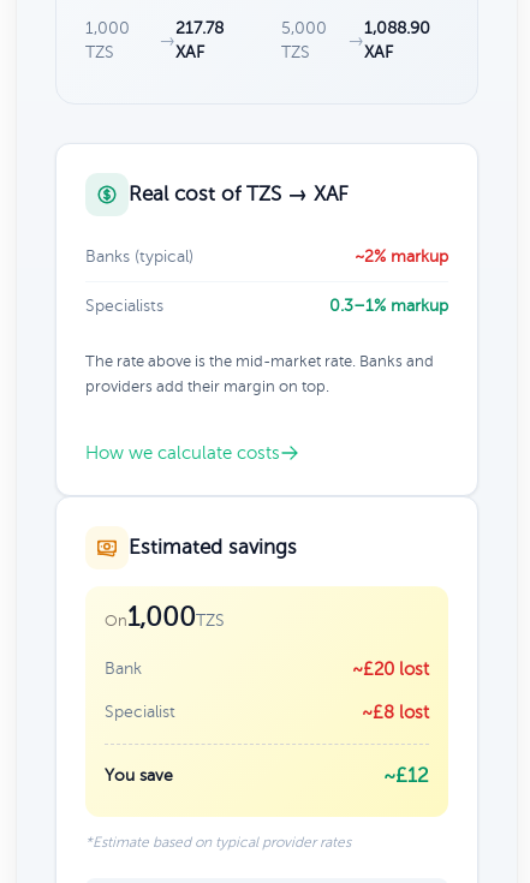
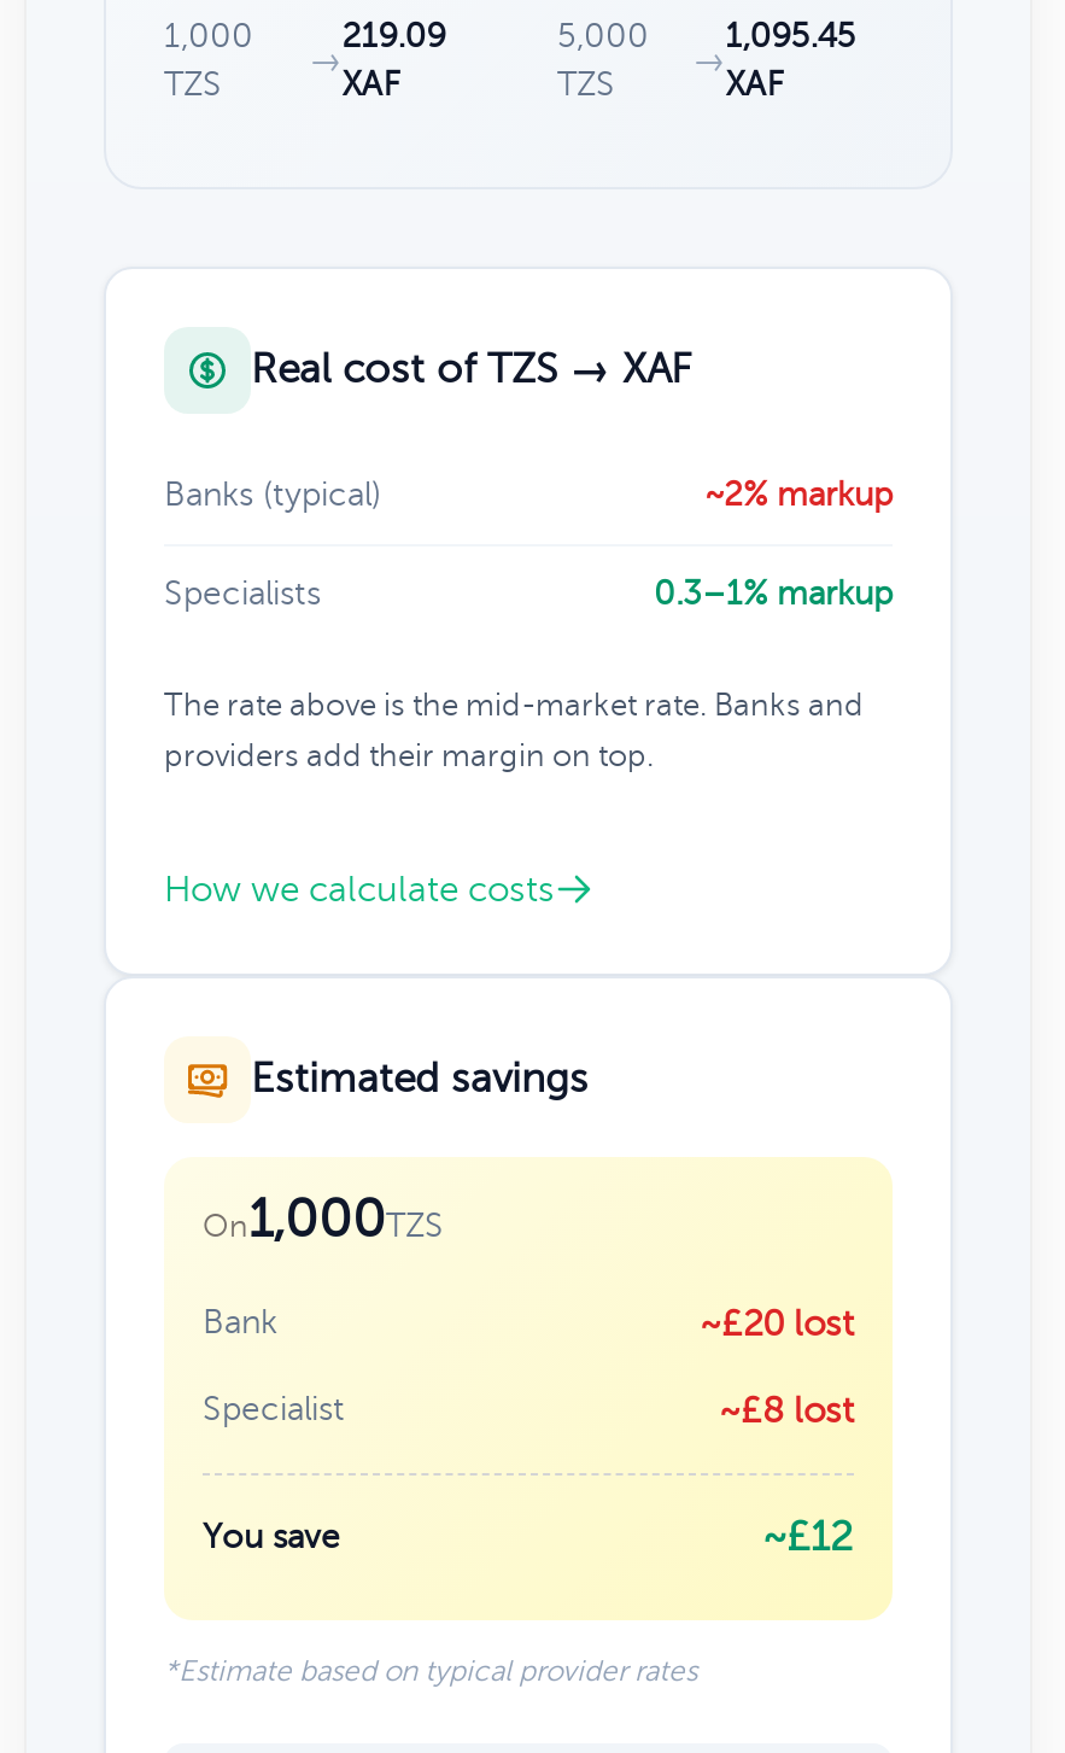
[176,19,224,37] 217.78 -> [342,17,446,53] 219.09
[365,19,431,37] 1,088.90 -> [726,17,856,53] 1,095.45

